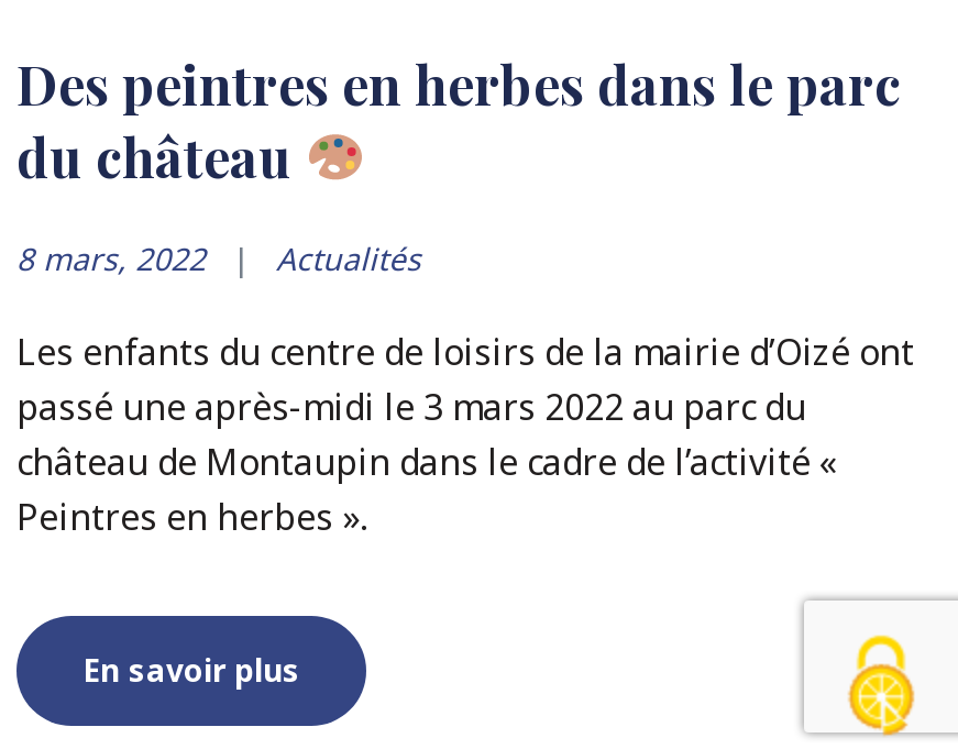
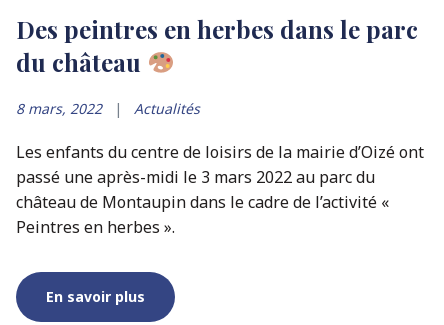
[800,595,951,738] [image] -> none

